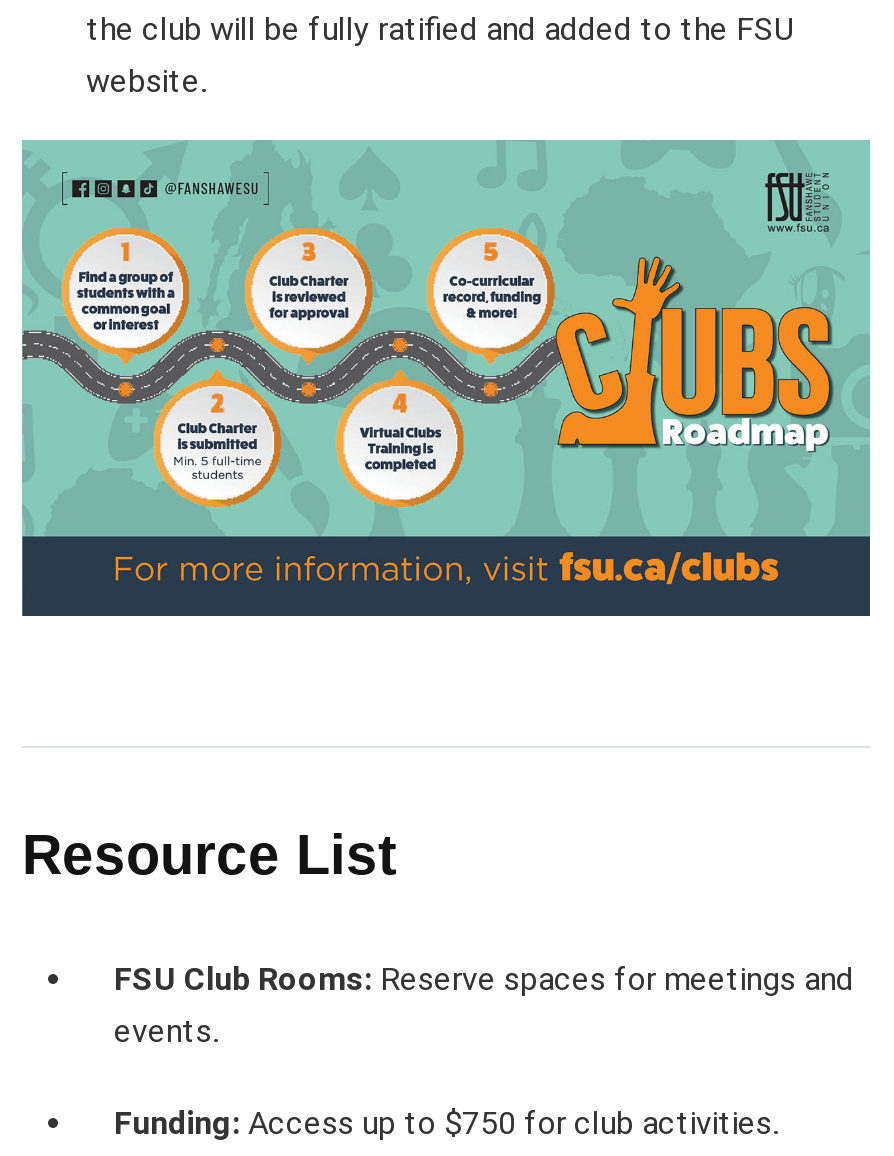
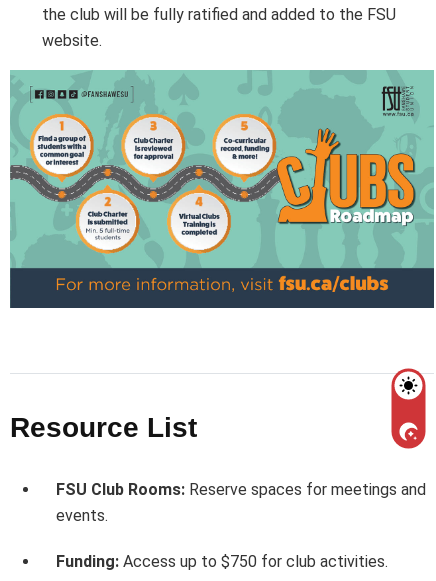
none -> [390,367,427,450] [image]

